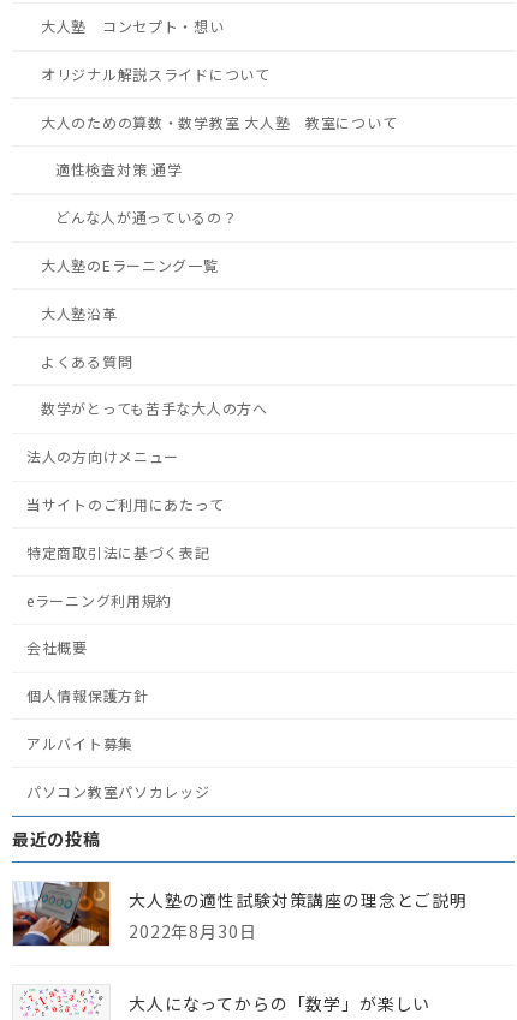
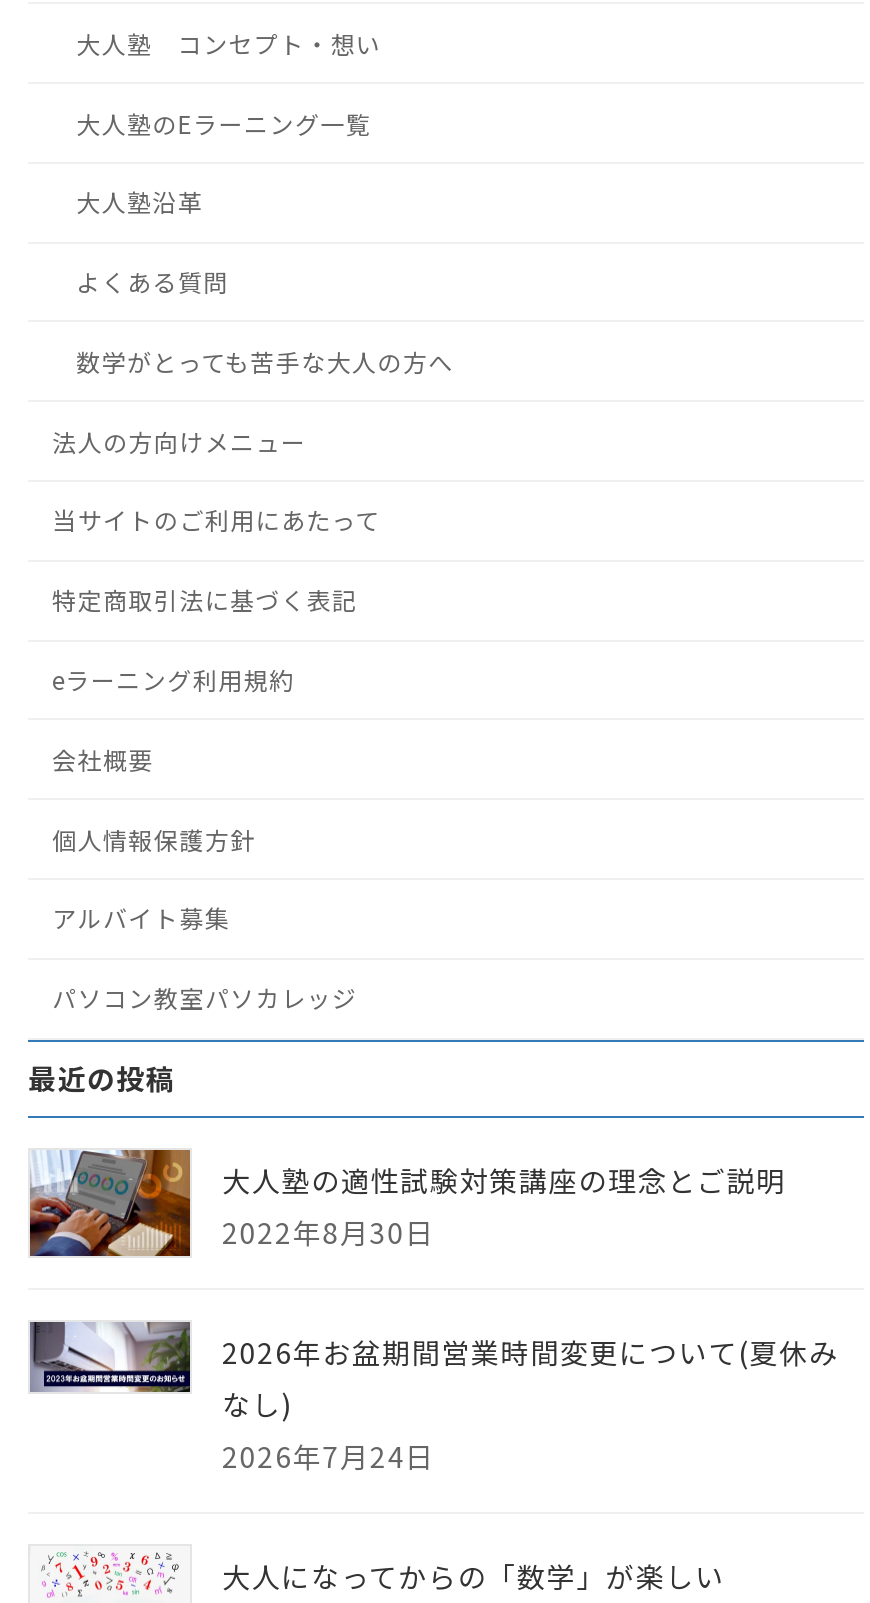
[41,64,397,227] オリジナル解説スライドについて | 大人のための算数・数学教室 大人塾 教室について | 適性検査対策 通学 | どんな人が通っているの？ -> none
moved [11,255,468,948] -> [26,105,786,1259]: [image] | 大人塾のEラーニング一覧 | 大人塾沿革 | ... | 大人塾の適性試験対策講座の理念とご説明 | 2022年8月30日
none -> [28,1319,839,1476] [image] | 2026年お盆期間営業時間変更について(夏休み | なし) | 2026年7月24日

